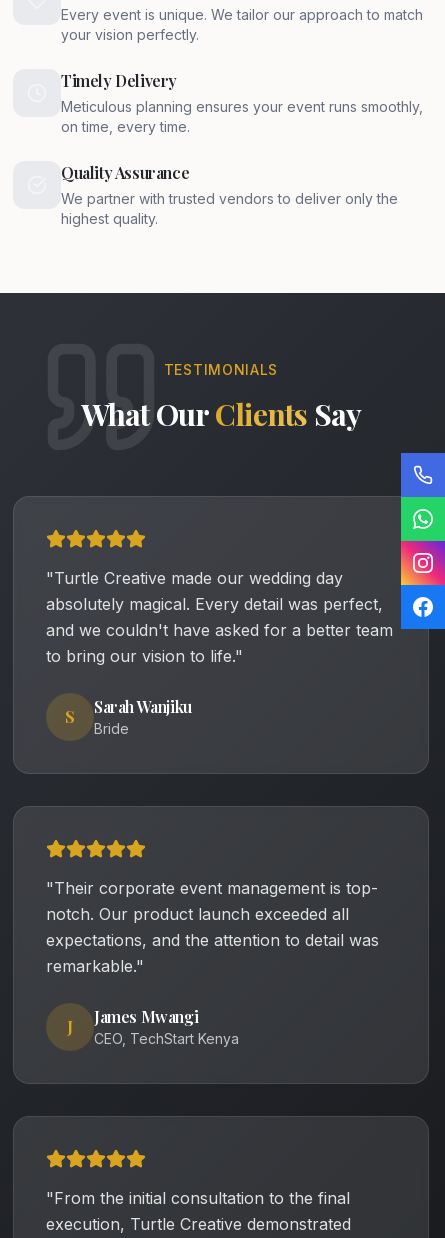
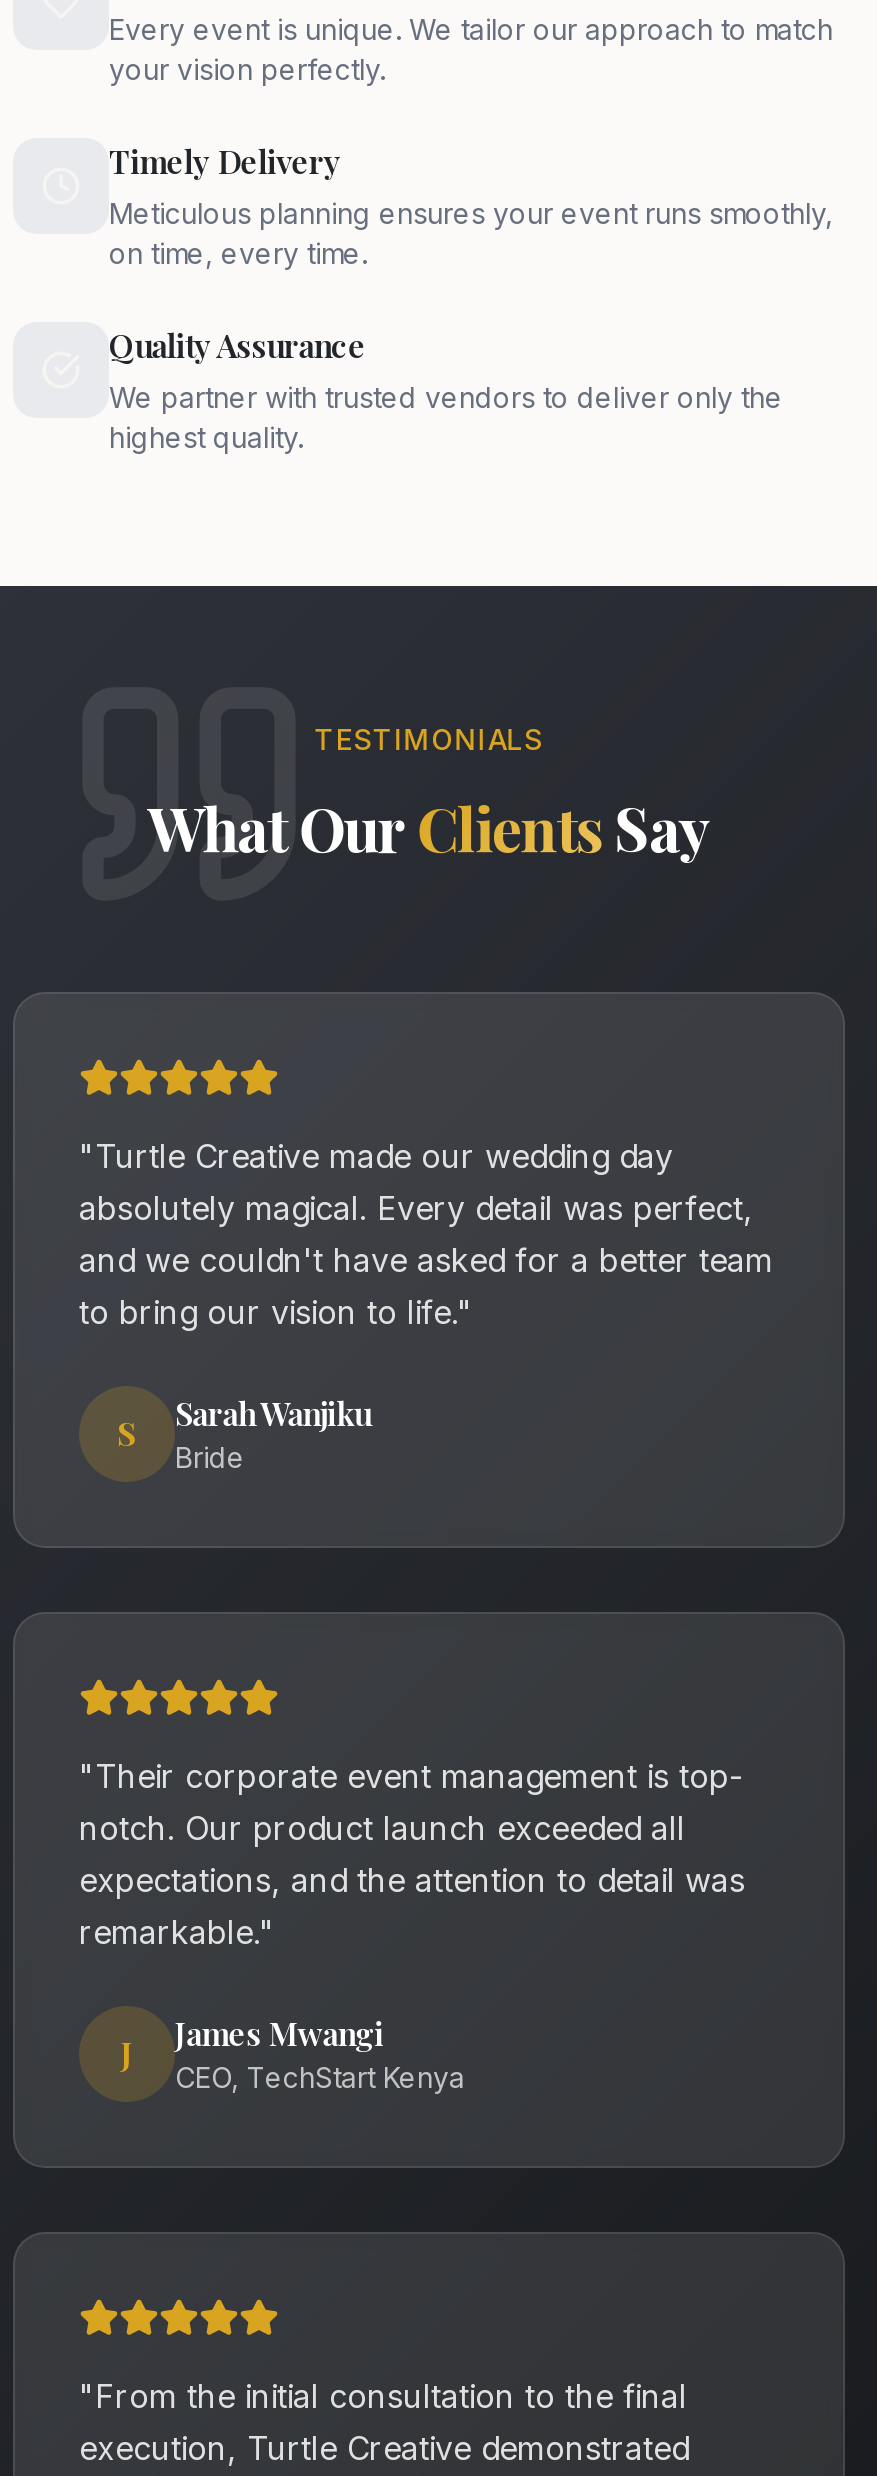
[400,452,442,630] [image] -> none

